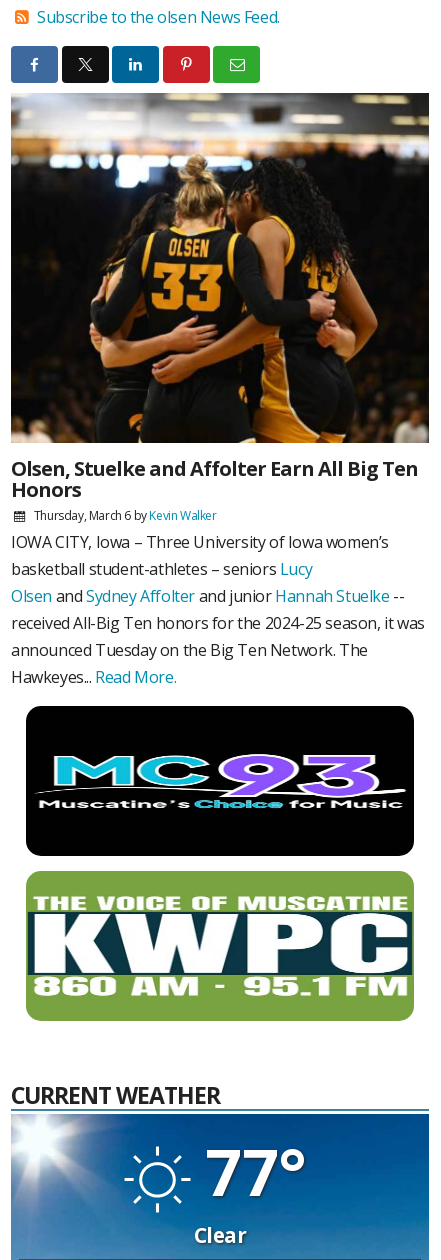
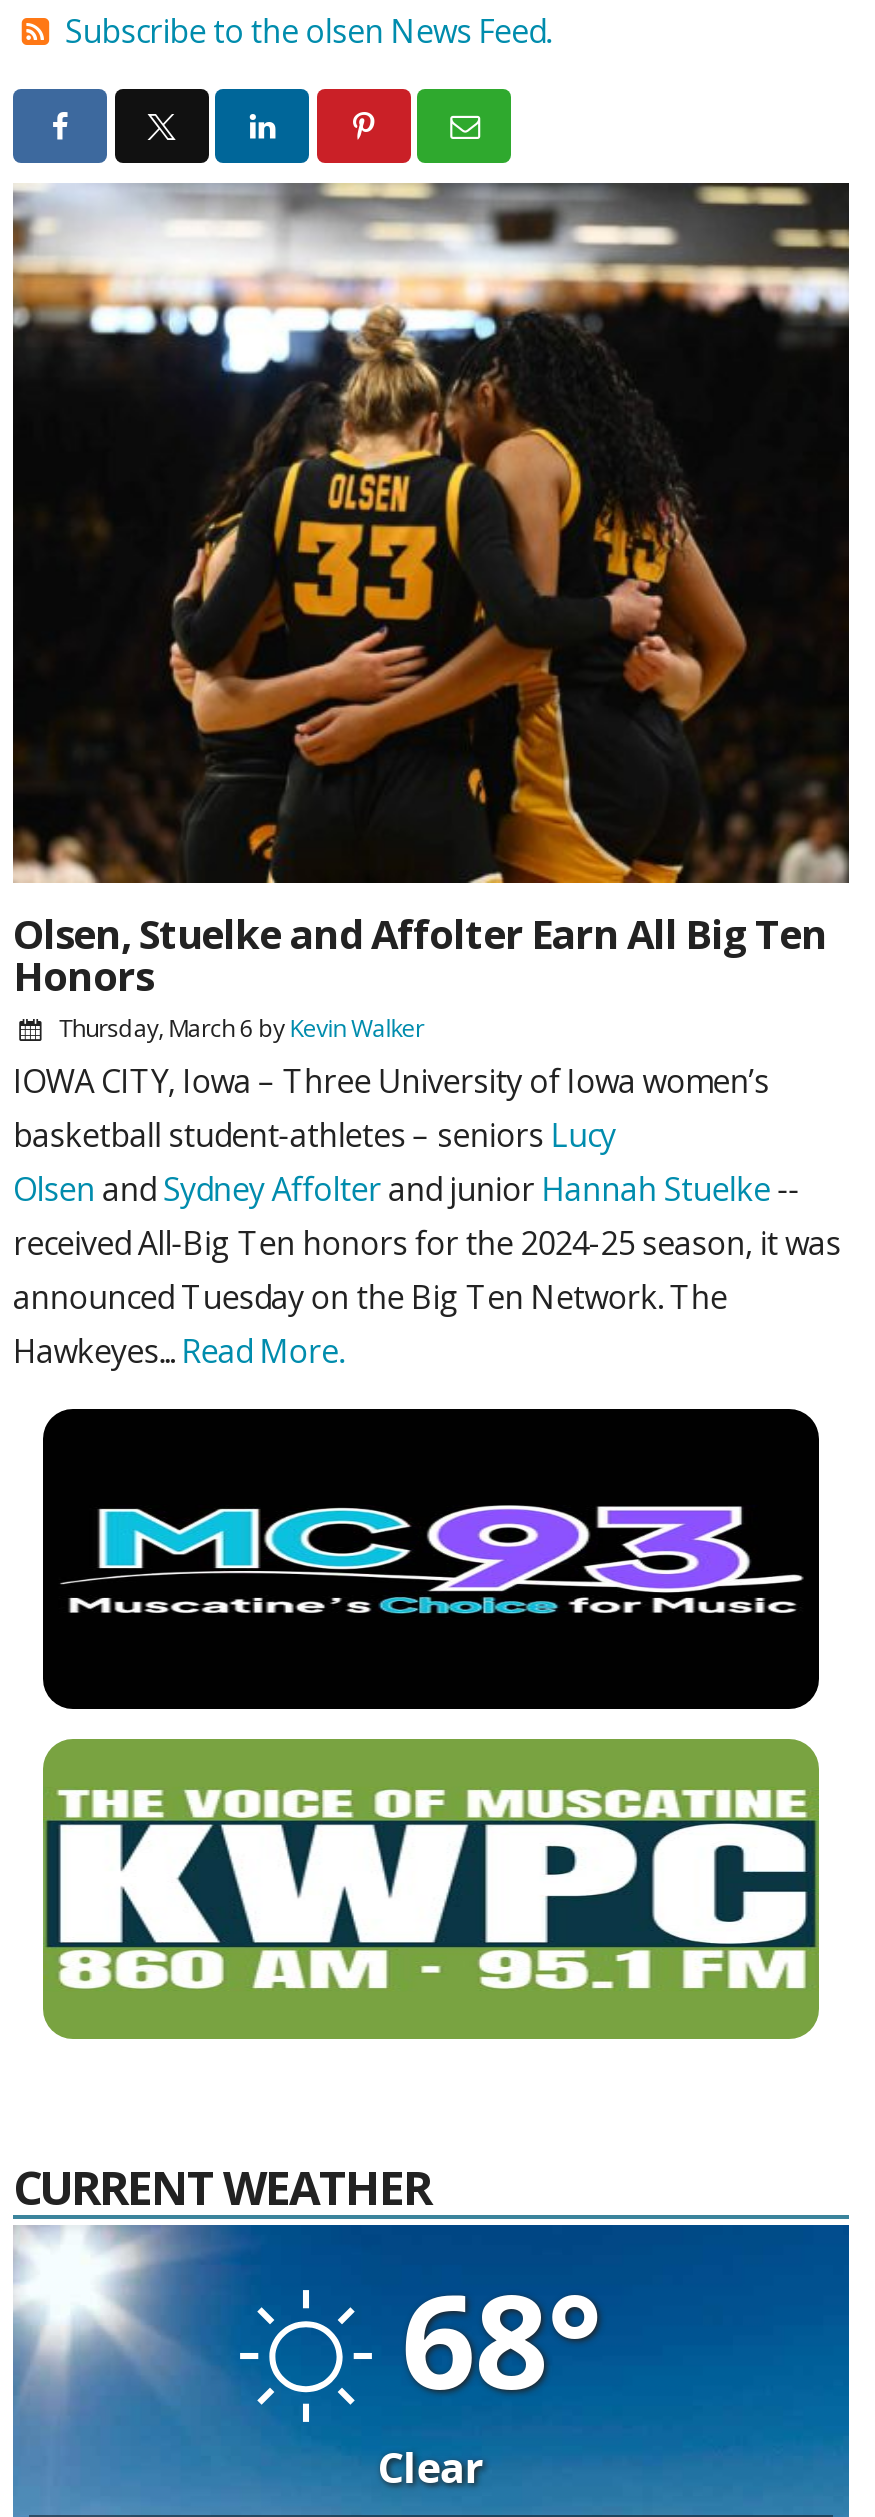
[205,1127,307,1215] 77° -> [401,2251,604,2427] 68°

